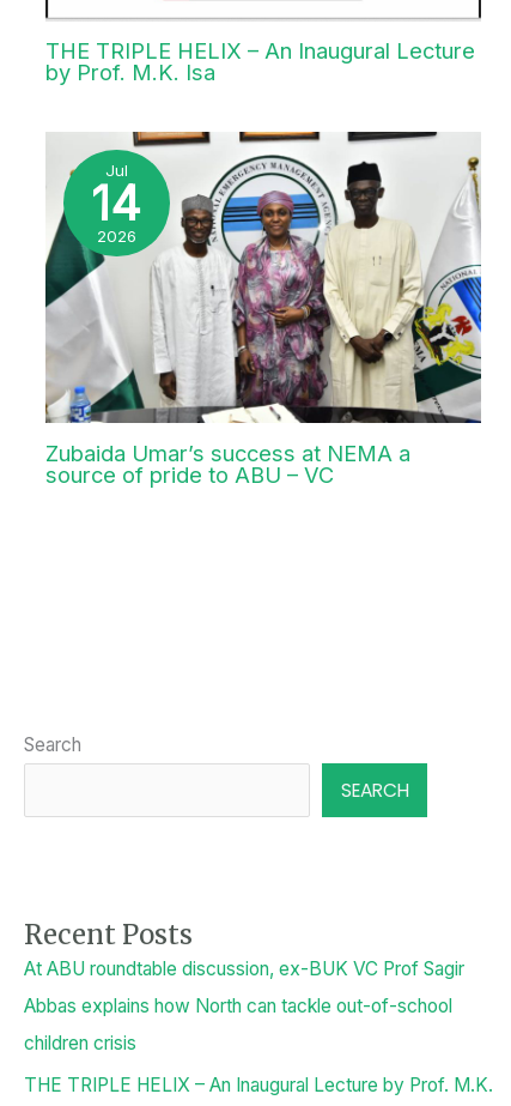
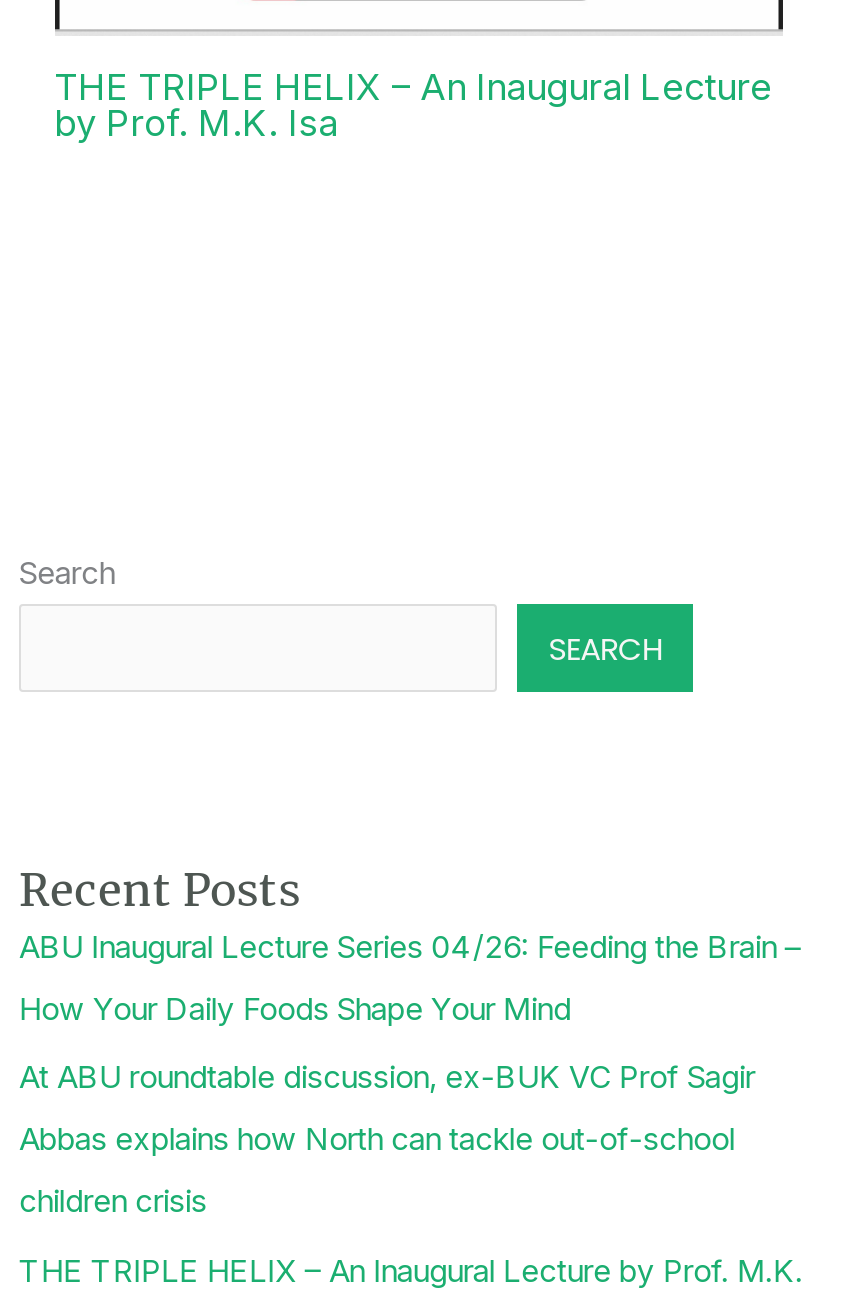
[44,131,482,424] [image] | Jul | 14 | 2026 -> none
[45,440,410,487] Zubaida Umar’s success at NEMA a | source of pride to ABU – VC -> none
moved [24,734,409,951] -> [19,554,662,917]: Search | SEARCH | Recent Posts
none -> [19,927,801,1027] ABU Inaugural Lecture Series 04/26: Feeding the Brain – | How Your Daily Foods Shape Your Mind

